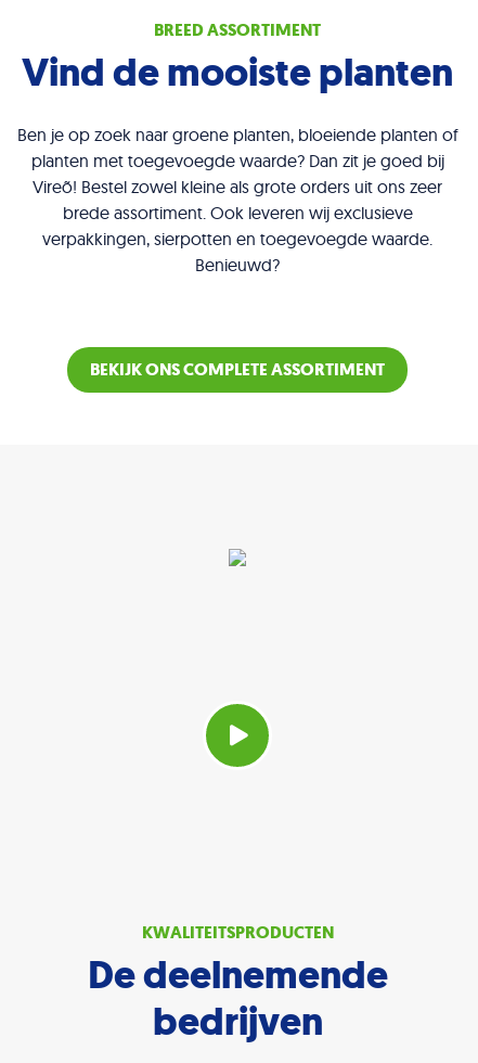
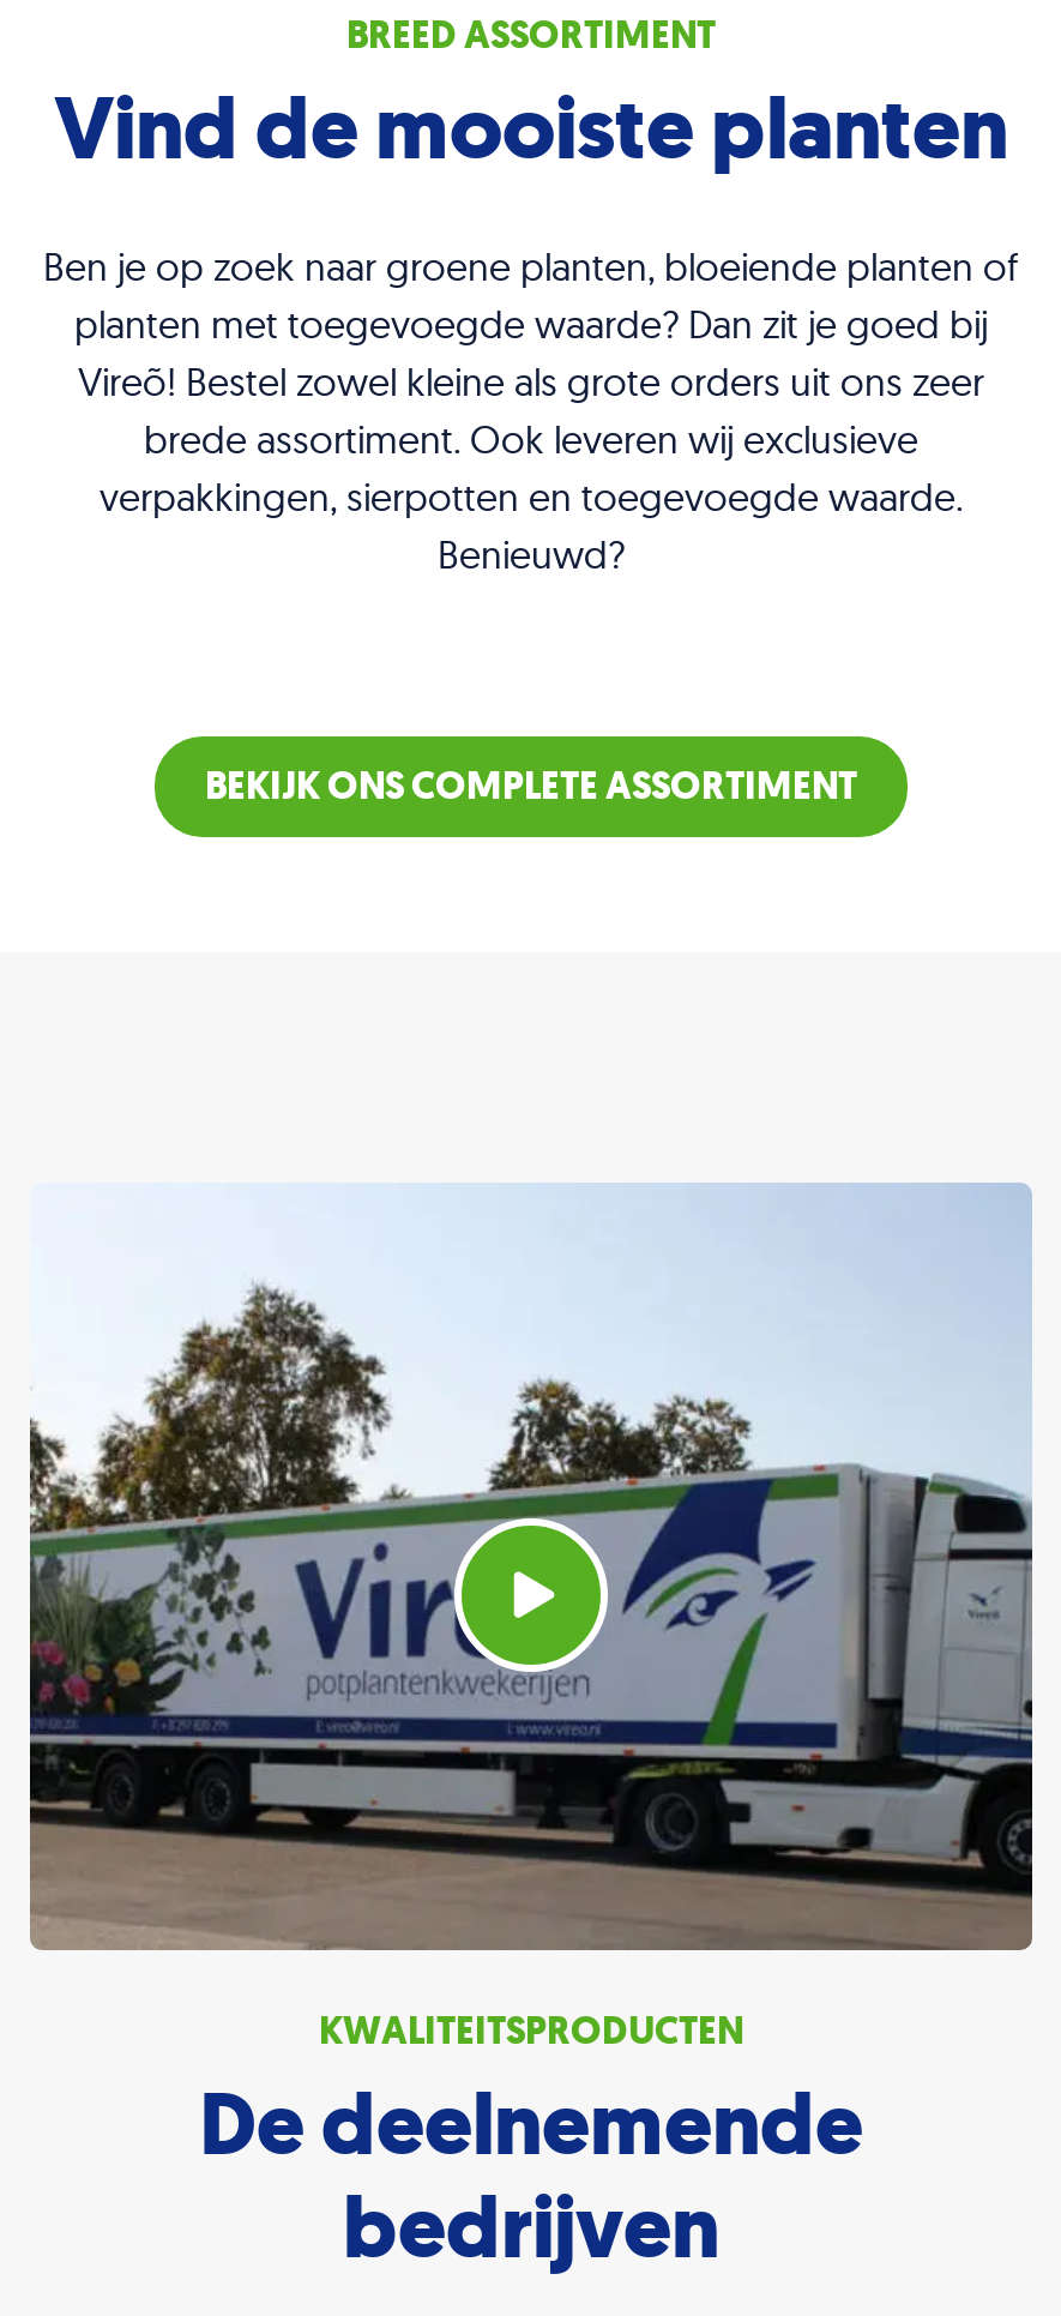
none -> [28,1183,1035,1953] [image]

